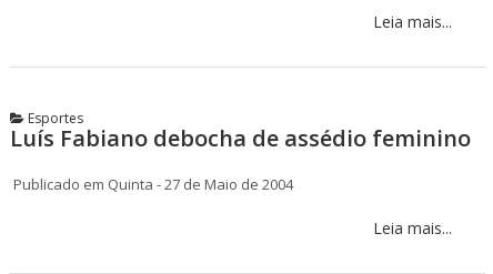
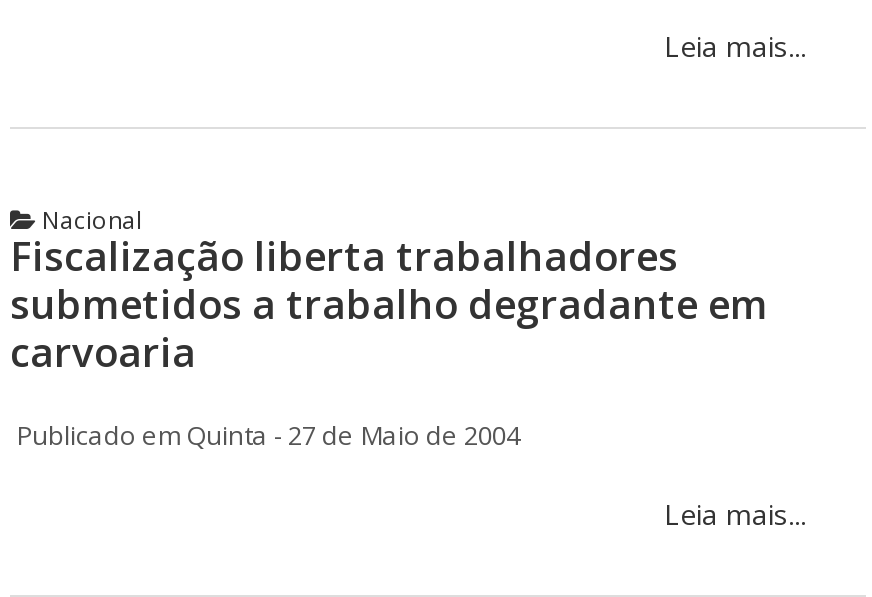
[10,109,471,153] Esportes | Luís Fabiano debocha de assédio feminino -> [10,203,768,379] Nacional | Fiscalização liberta trabalhadores | submetidos a trabalho degradante em | carvoaria

